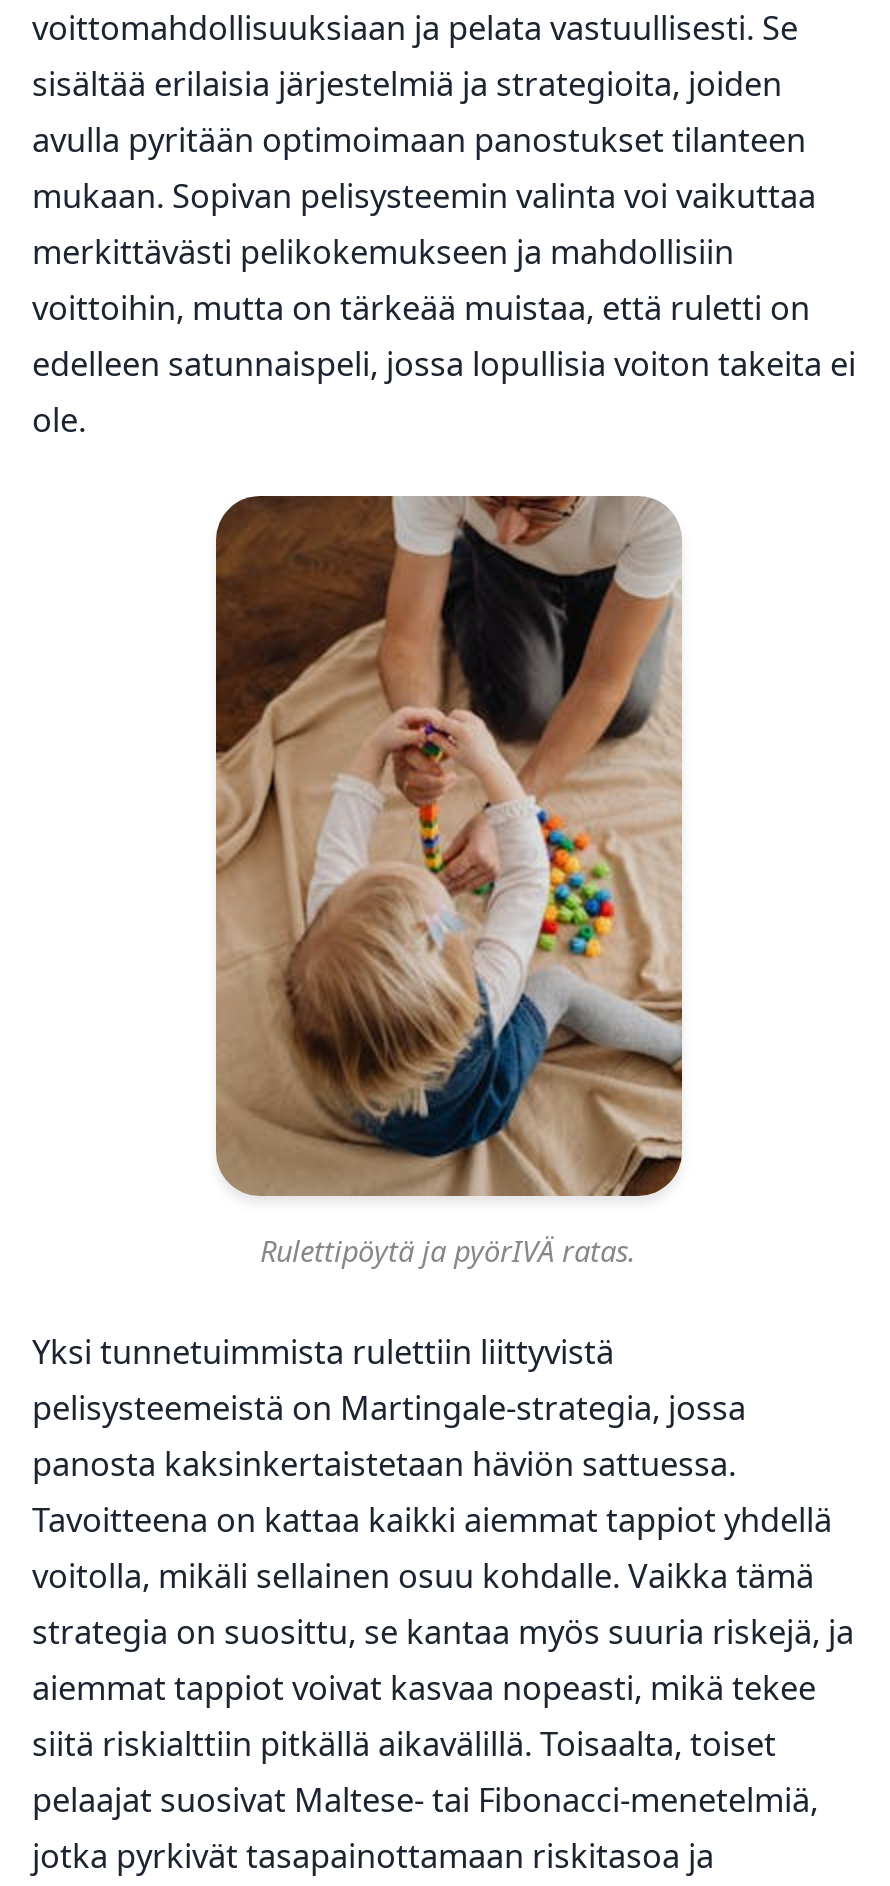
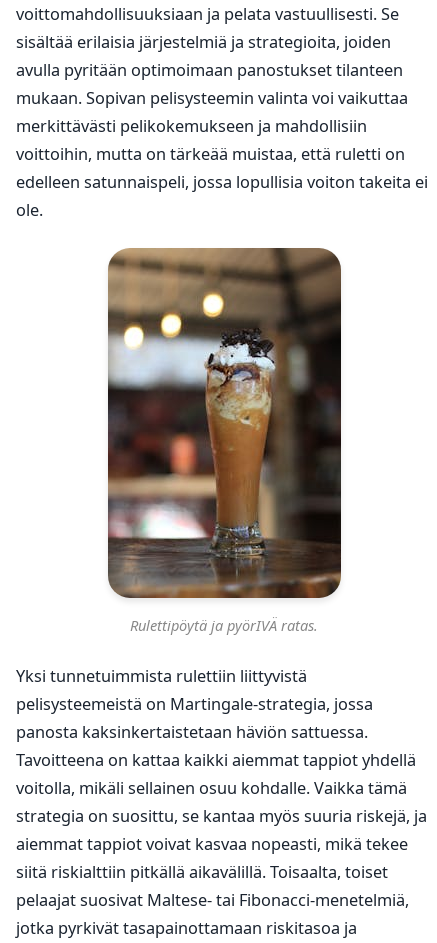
[214,494,684,1198] [image] -> [107,247,342,598] [image]

